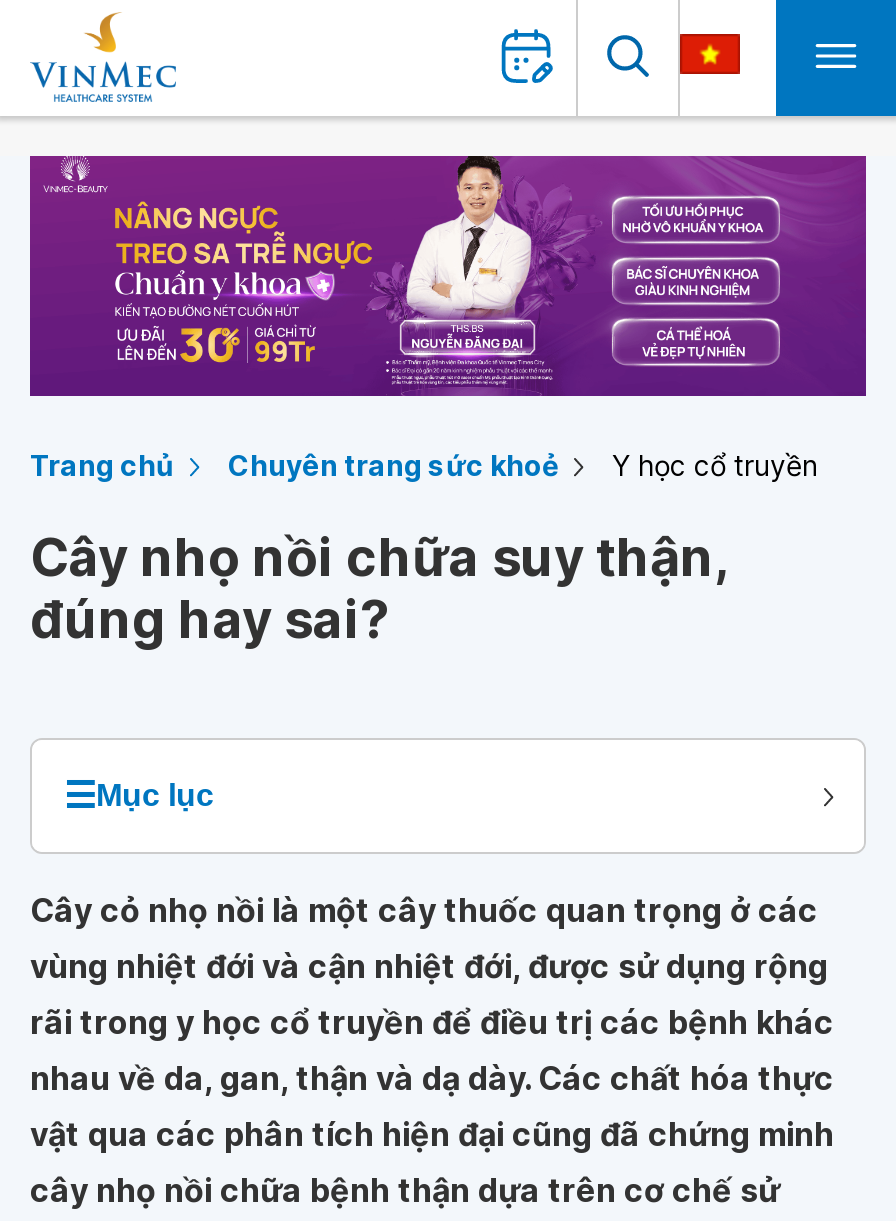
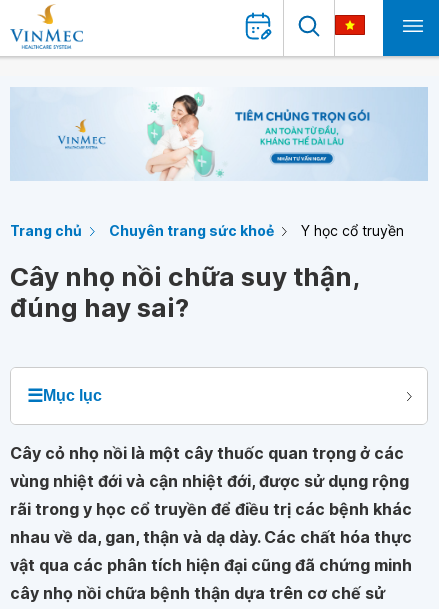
[28,154,868,398] [image] -> [10,76,428,196] [image]

